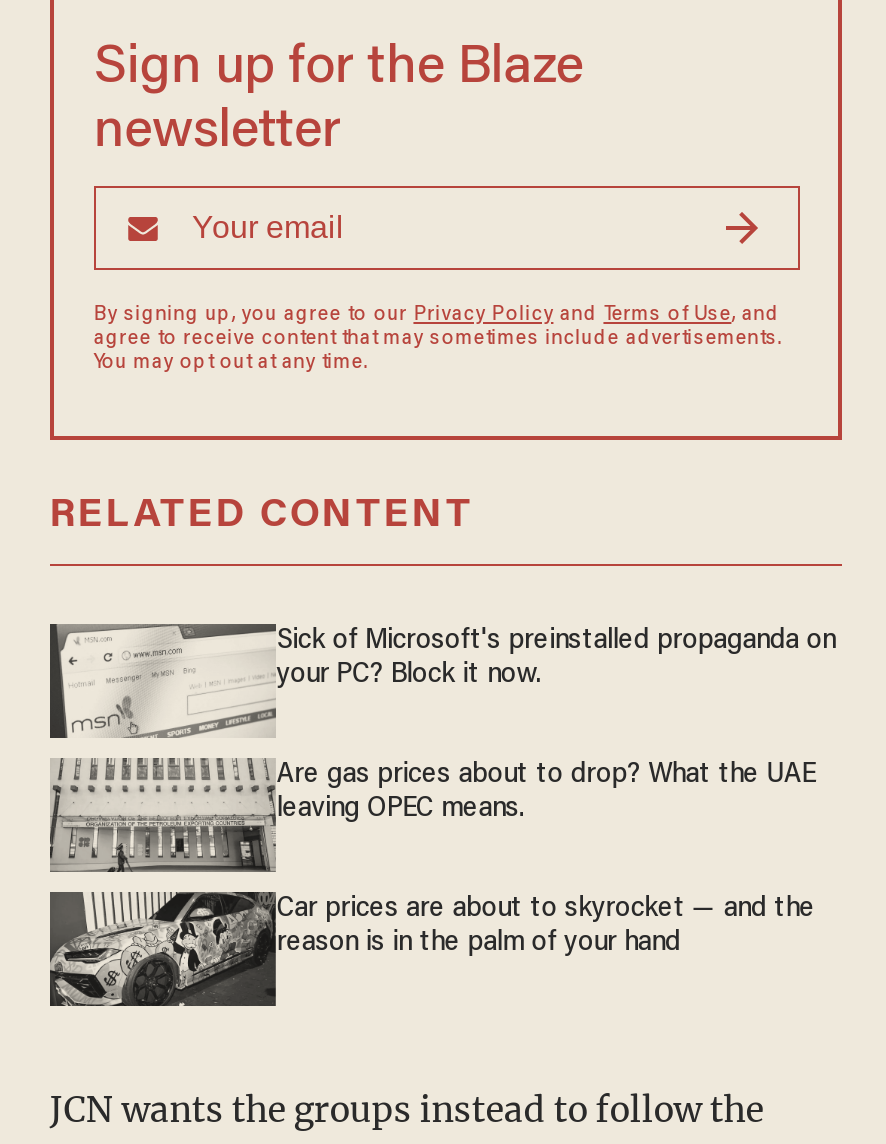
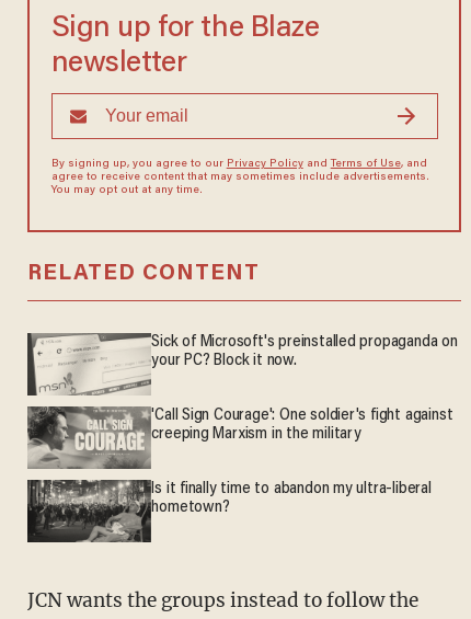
[48,758,815,872] [image] | Are gas prices about to drop? What the UAE | leaving OPEC means. -> [27,405,453,469] [image] | 'Call Sign Courage': One soldier's fight against | creeping Marxism in the military
[48,892,815,1008] [image] | Car prices are about to skyrocket — and the | reason is in the palm of your hand -> [27,479,431,543] [image] | Is it finally time to abandon my ultra-liberal | hometown?

